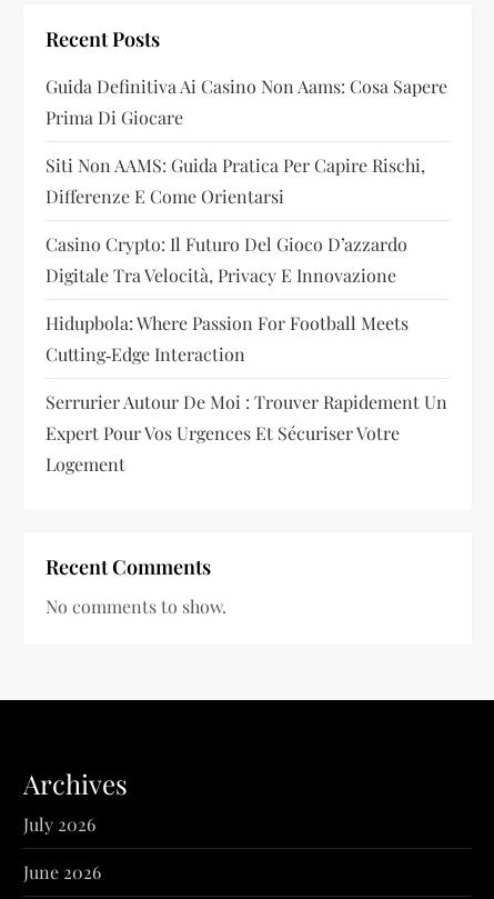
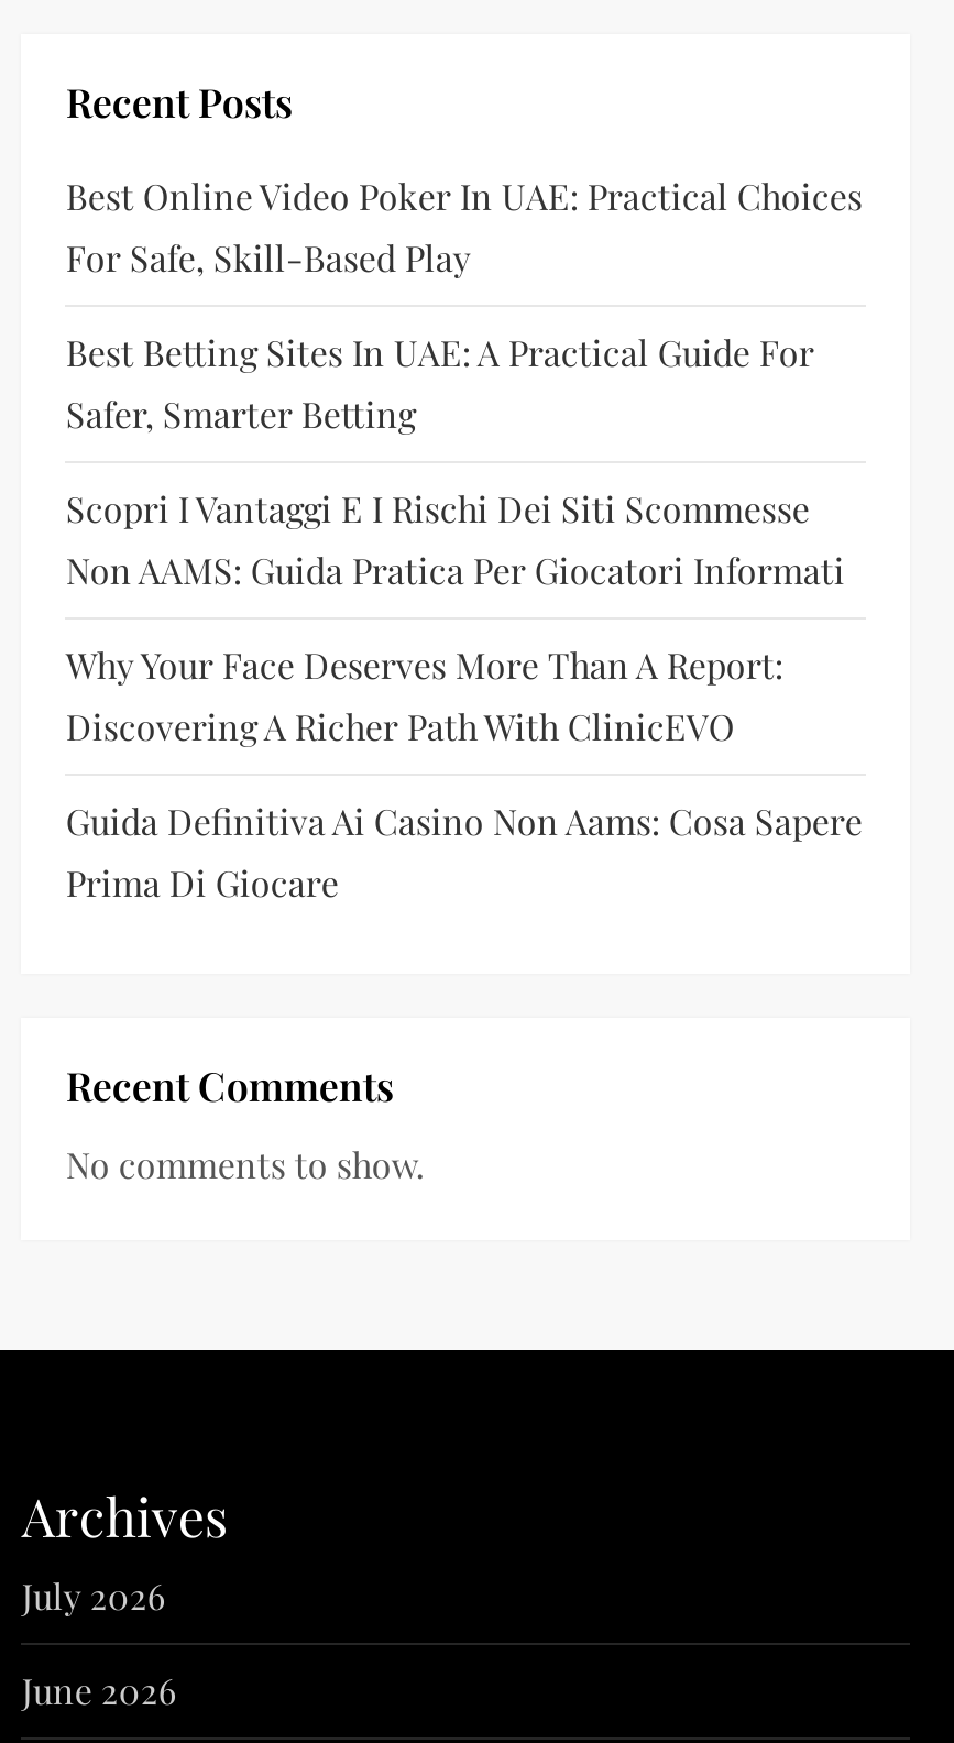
none -> [66,173,862,749] Best Online Video Poker In UAE: Practical Choices | For Safe, Skill-Based Play | Best Betting Sites In UAE: A Practical Guide For | Safer, Smarter Betting | Scopri I Vantaggi E I Rischi Dei Siti Scommesse | Non AAMS: Guida Pratica Per Giocatori Informati | Why Your Face Deserves More Than A Report: | Discovering A Richer Path With ClinicEVO
moved [46,74,448,129] -> [66,798,862,906]: Guida Definitiva Ai Casino Non Aams: Cosa Sapere | Prima Di Giocare
[46,153,448,476] Siti Non AAMS: Guida Pratica Per Capire Rischi, | Differenze E Come Orientarsi | Casino Crypto: Il Futuro Del Gioco D’azzardo | Digitale Tra Velocità, Privacy E Innovazione | Hidupbola: Where Passion For Football Meets | Cutting‑Edge Interaction | Serrurier Autour De Moi : Trouver Rapidement Un | Expert Pour Vos Urgences Et Sécuriser Votre | Logement -> none

